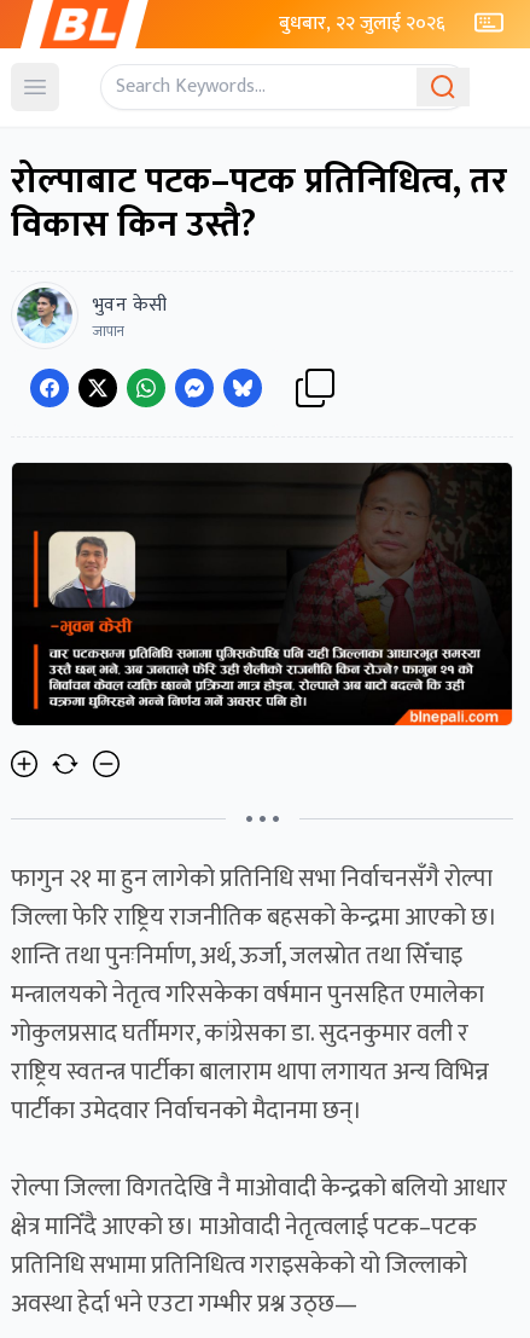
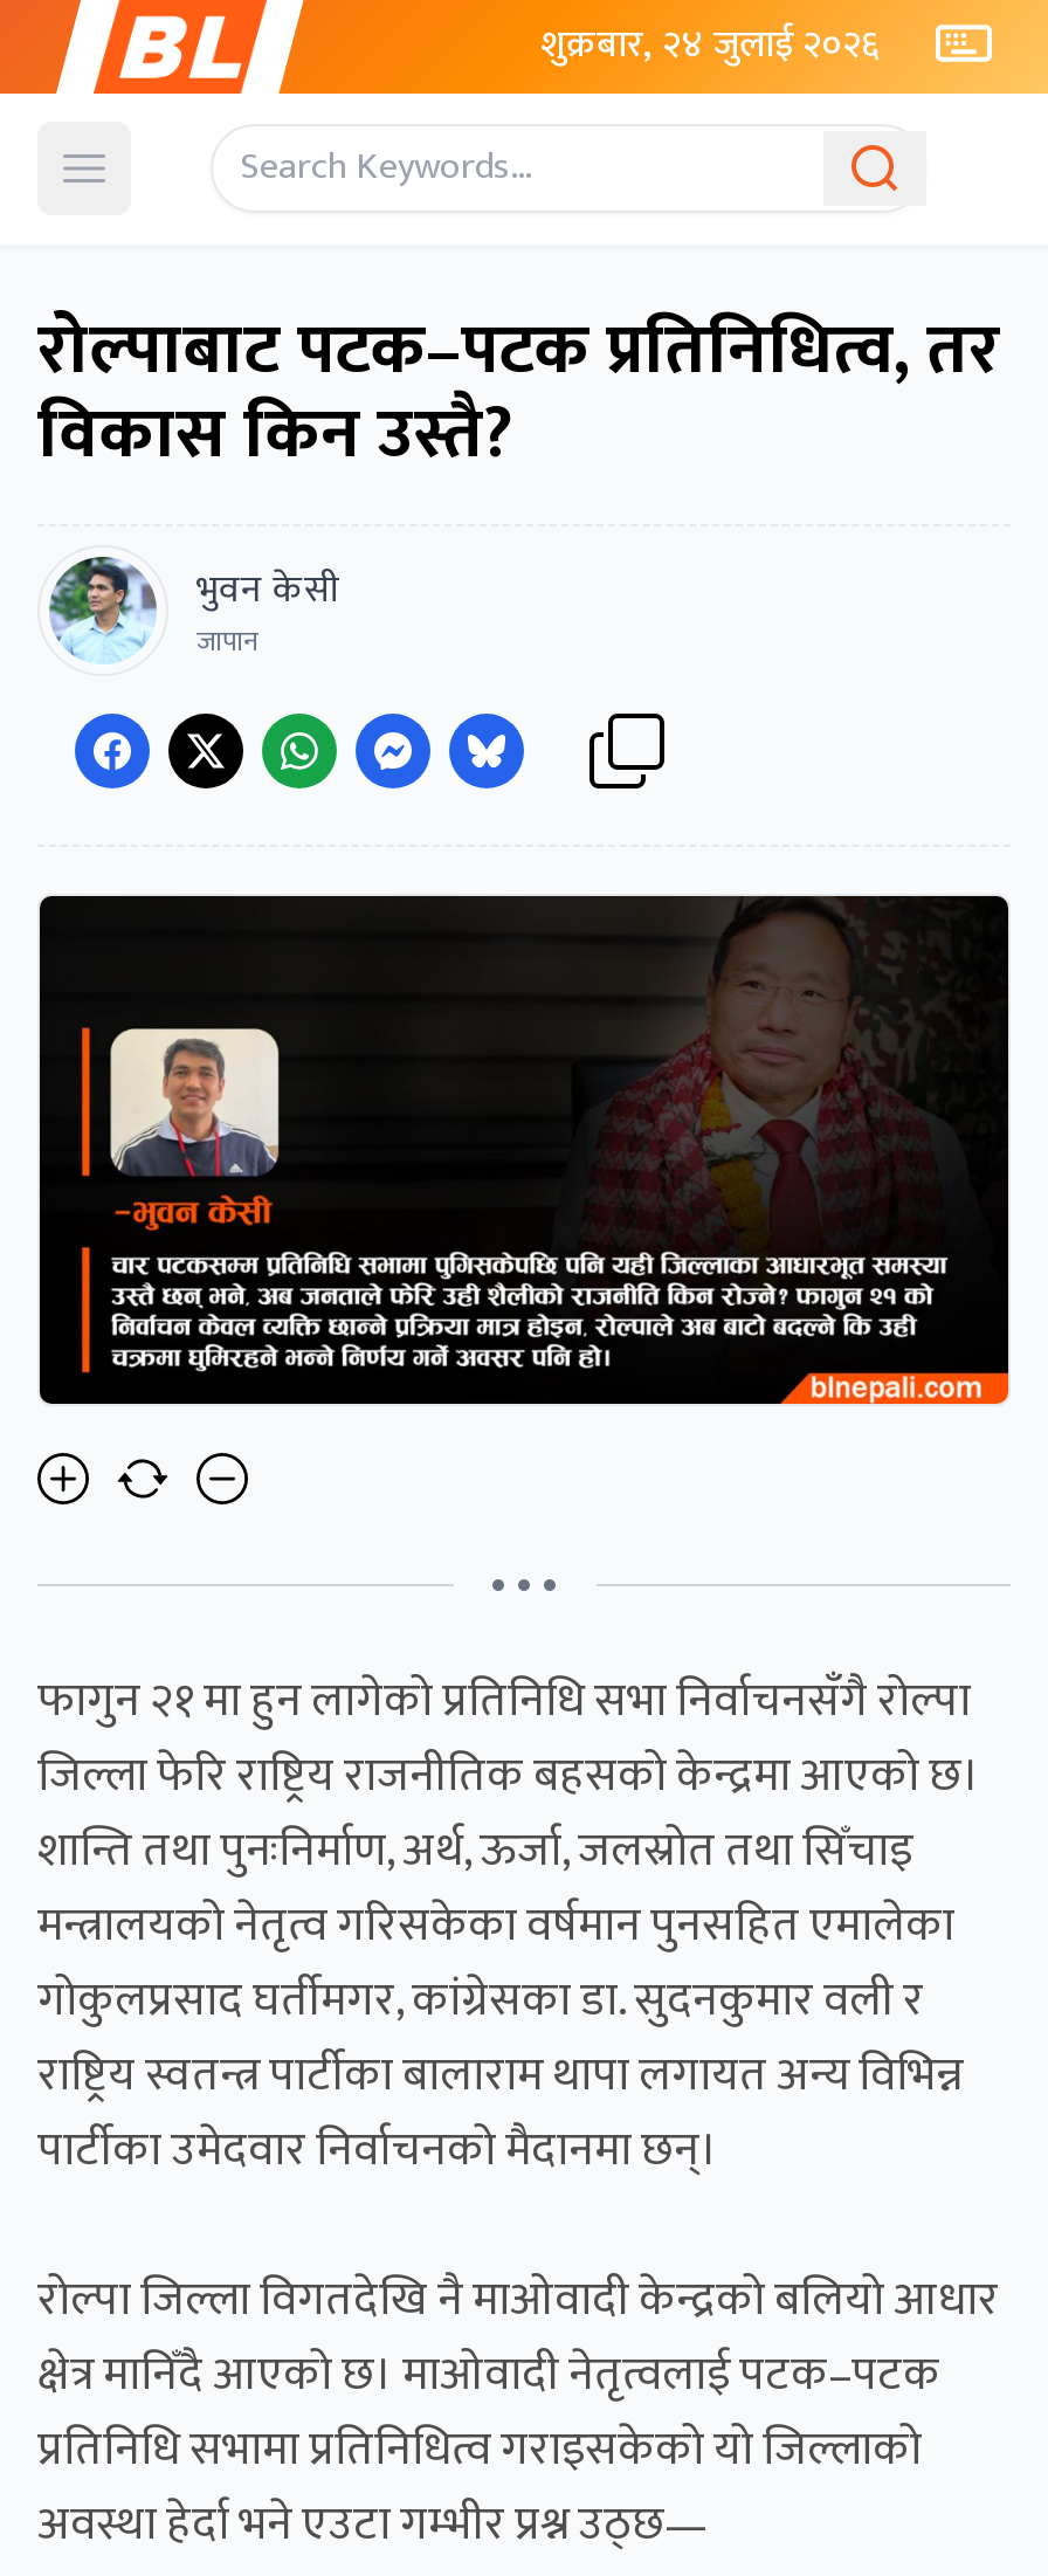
[279,7,445,40] बुधबार, २२ जुलाई २०२६ -> [540,14,880,77] शुक्रबार, २४ जुलाई २०२६

